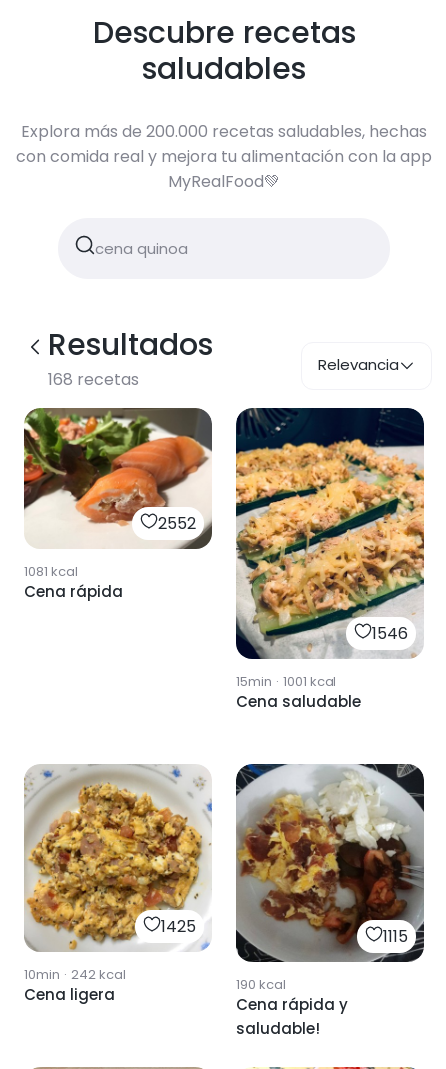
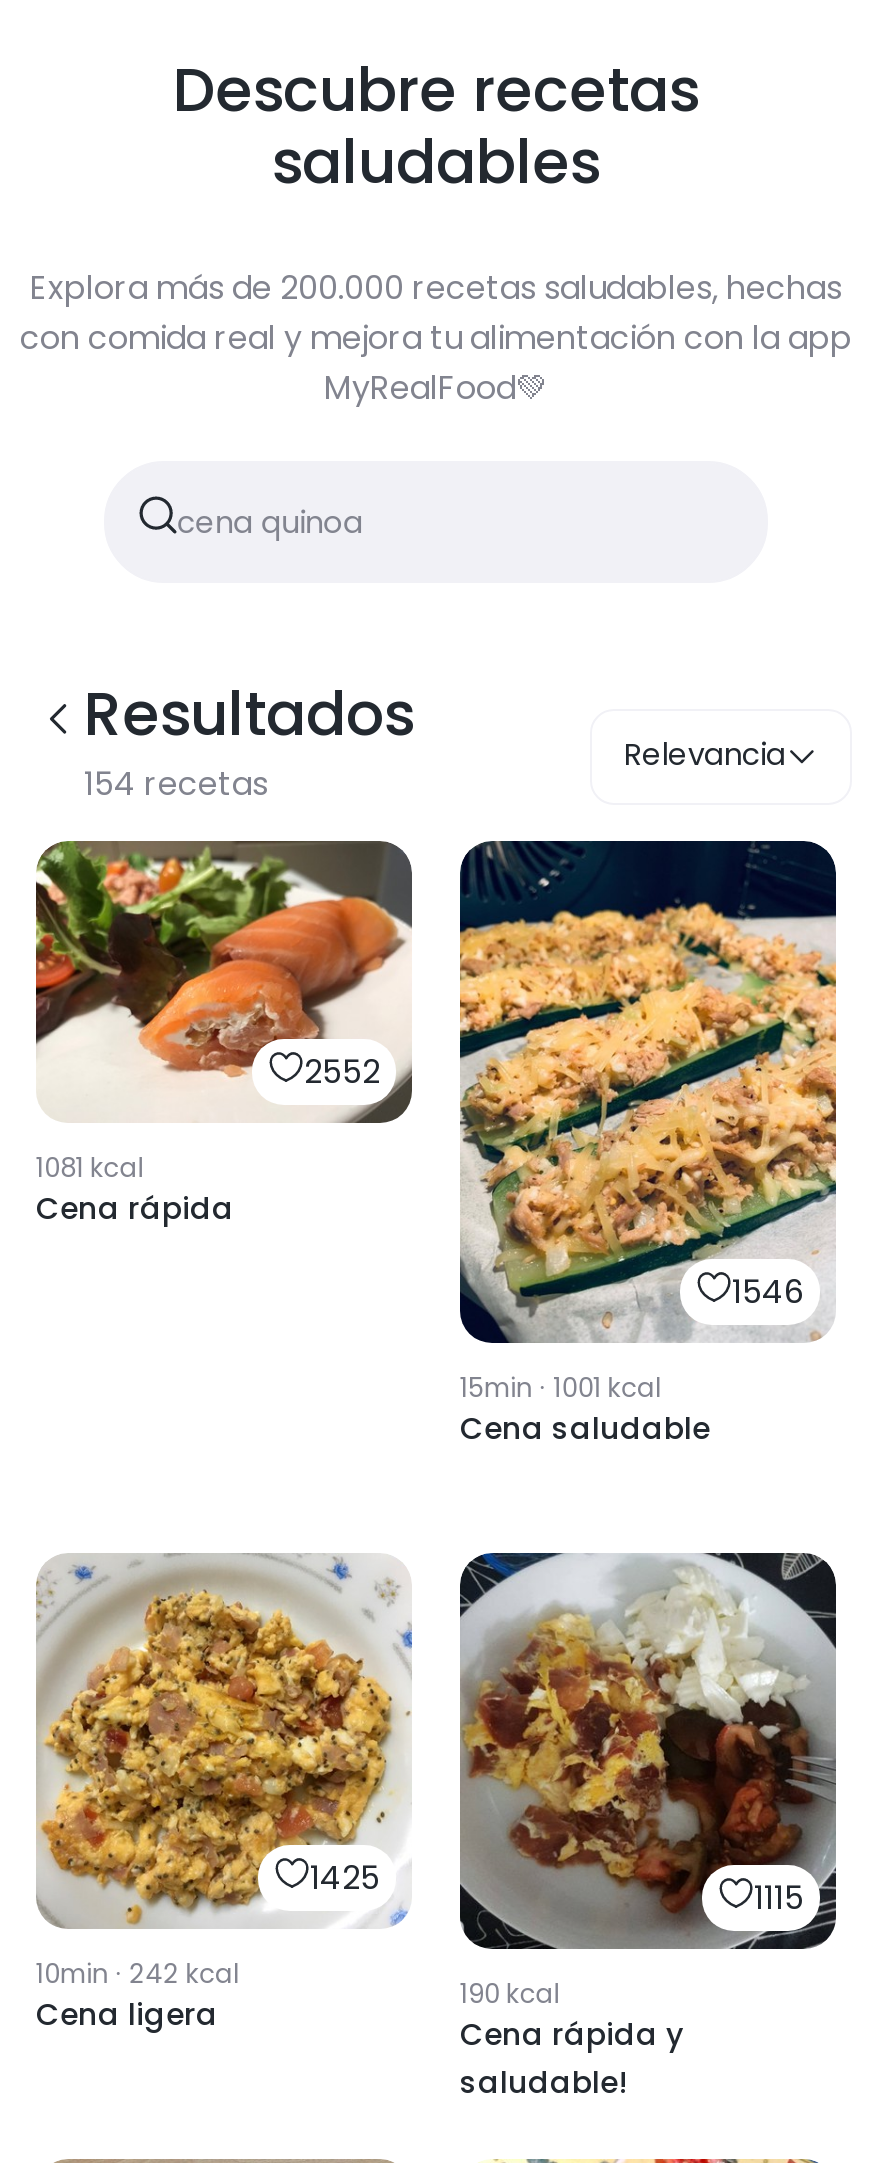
[48,368,139,391] 168 recetas -> [84,761,268,807] 154 recetas

